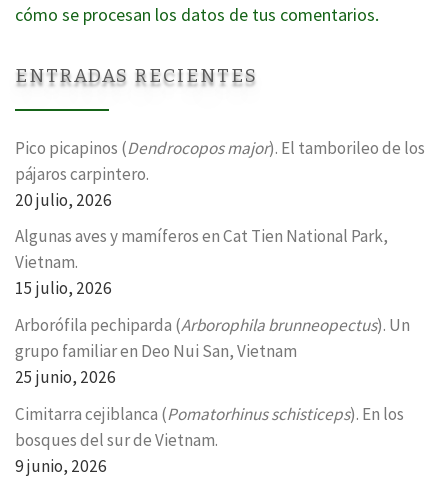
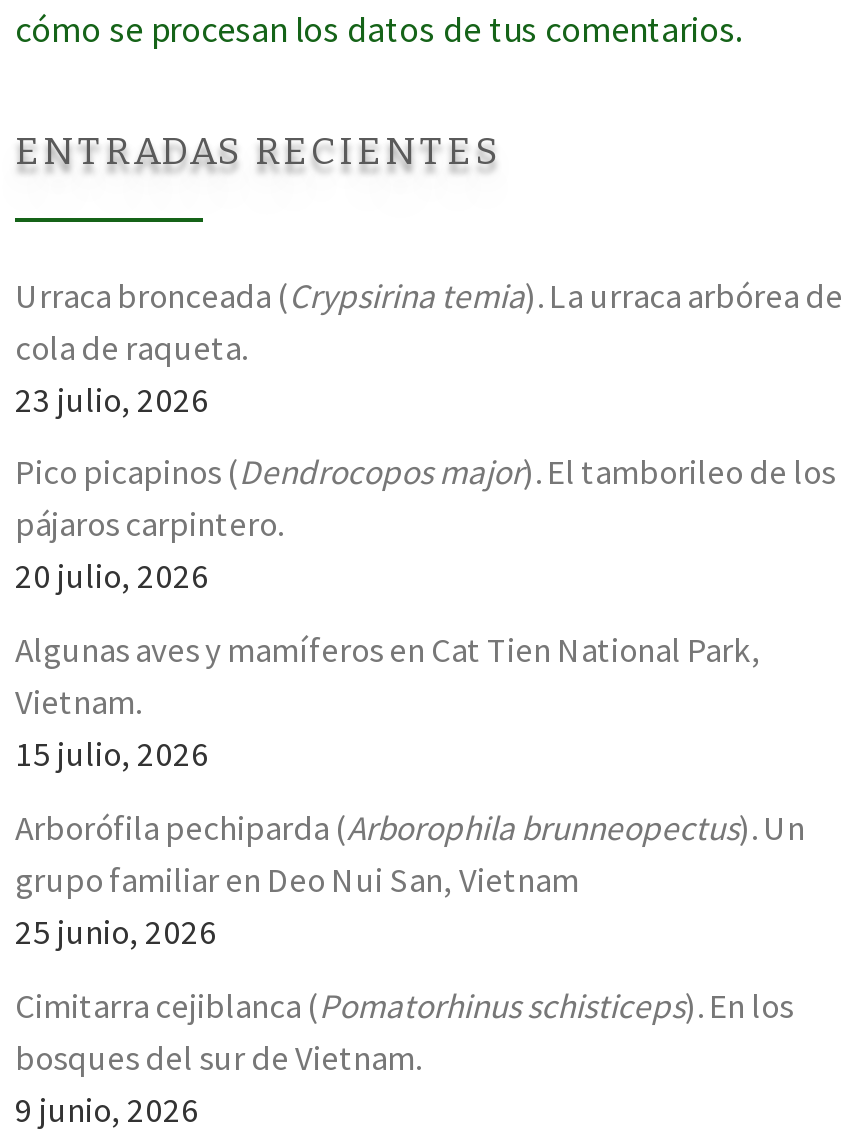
none -> [15,273,843,421] Urraca bronceada (Crypsirina temia). La urraca arbórea de | cola de raqueta. | 23 julio, 2026

